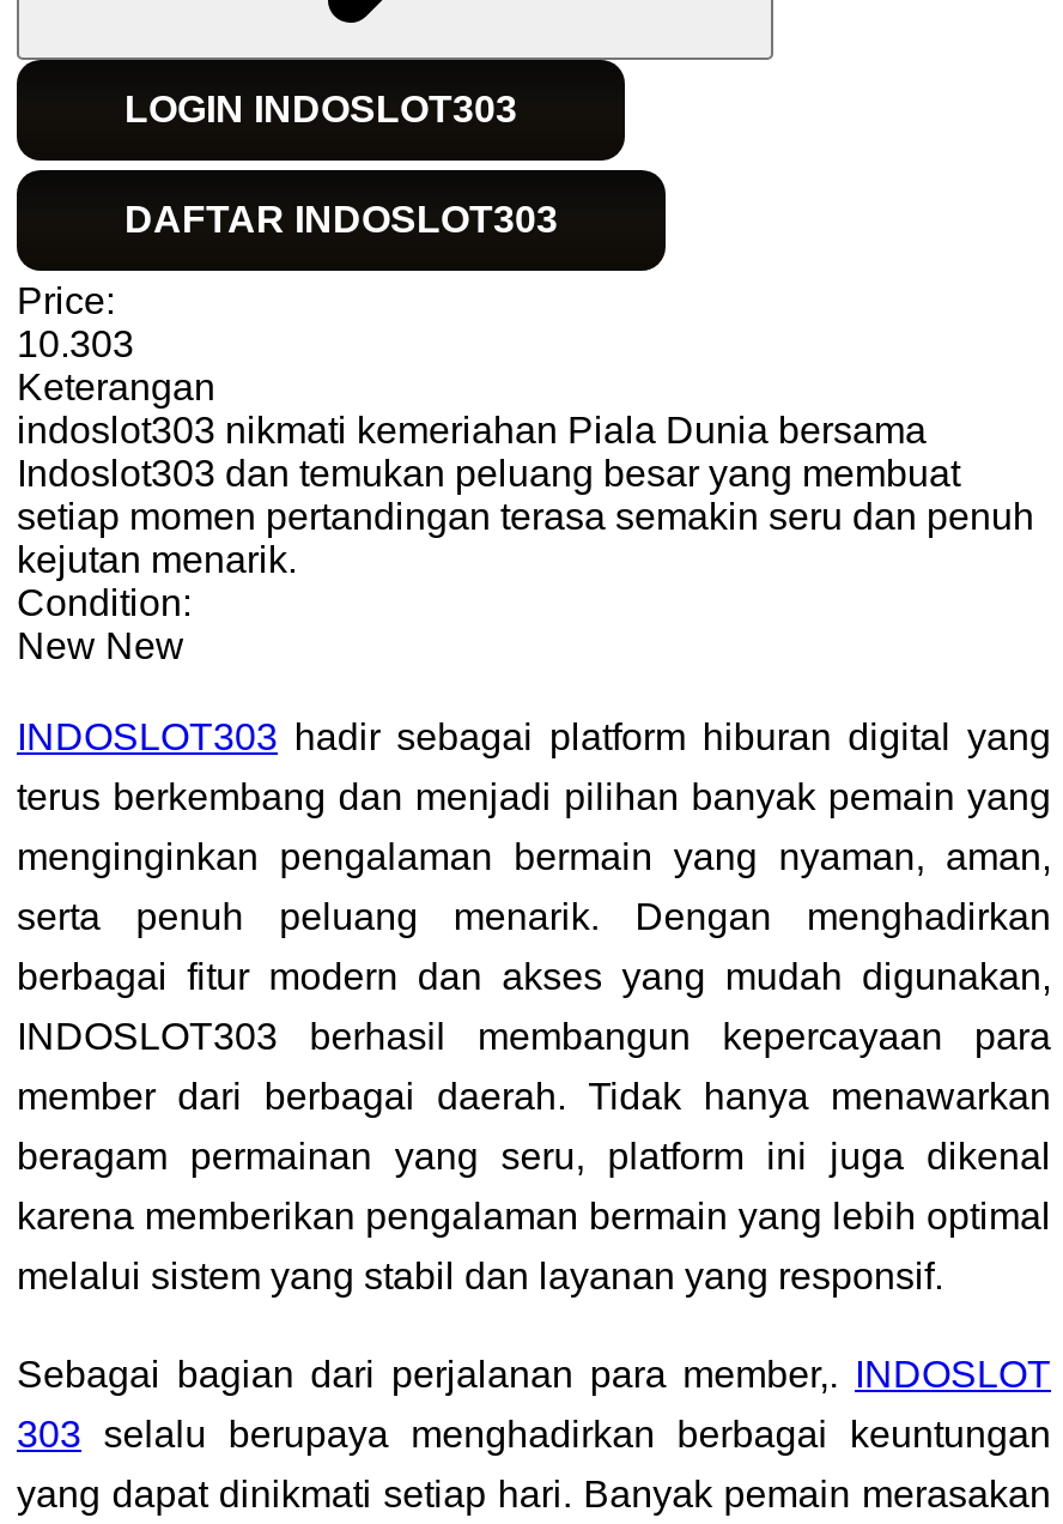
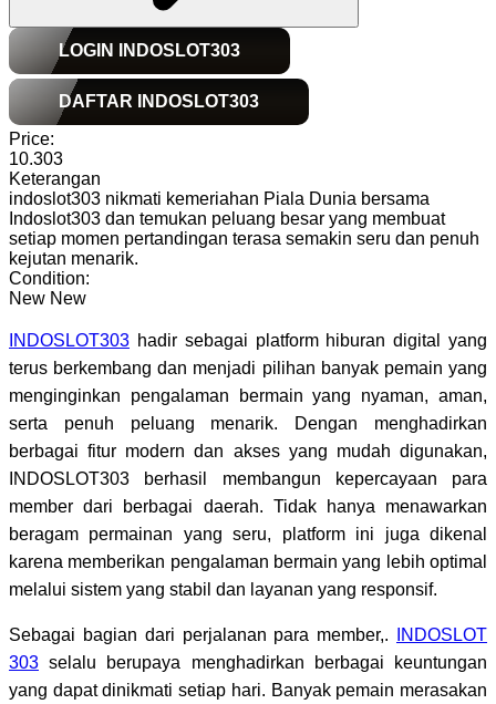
[17,60,163,268] [image] -> [10,27,77,125] [image]

